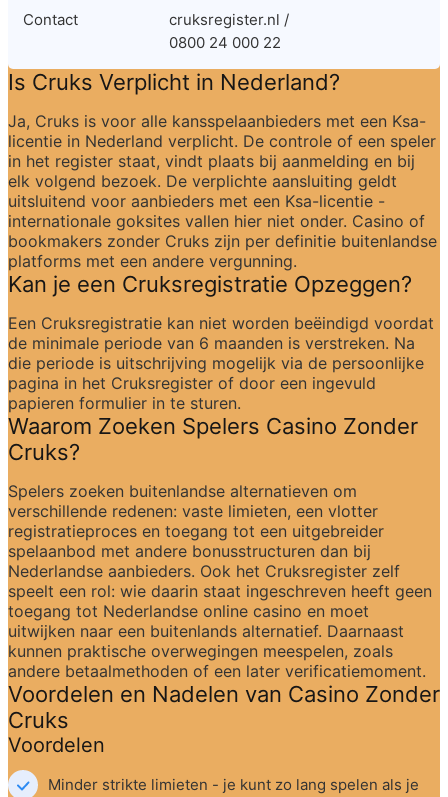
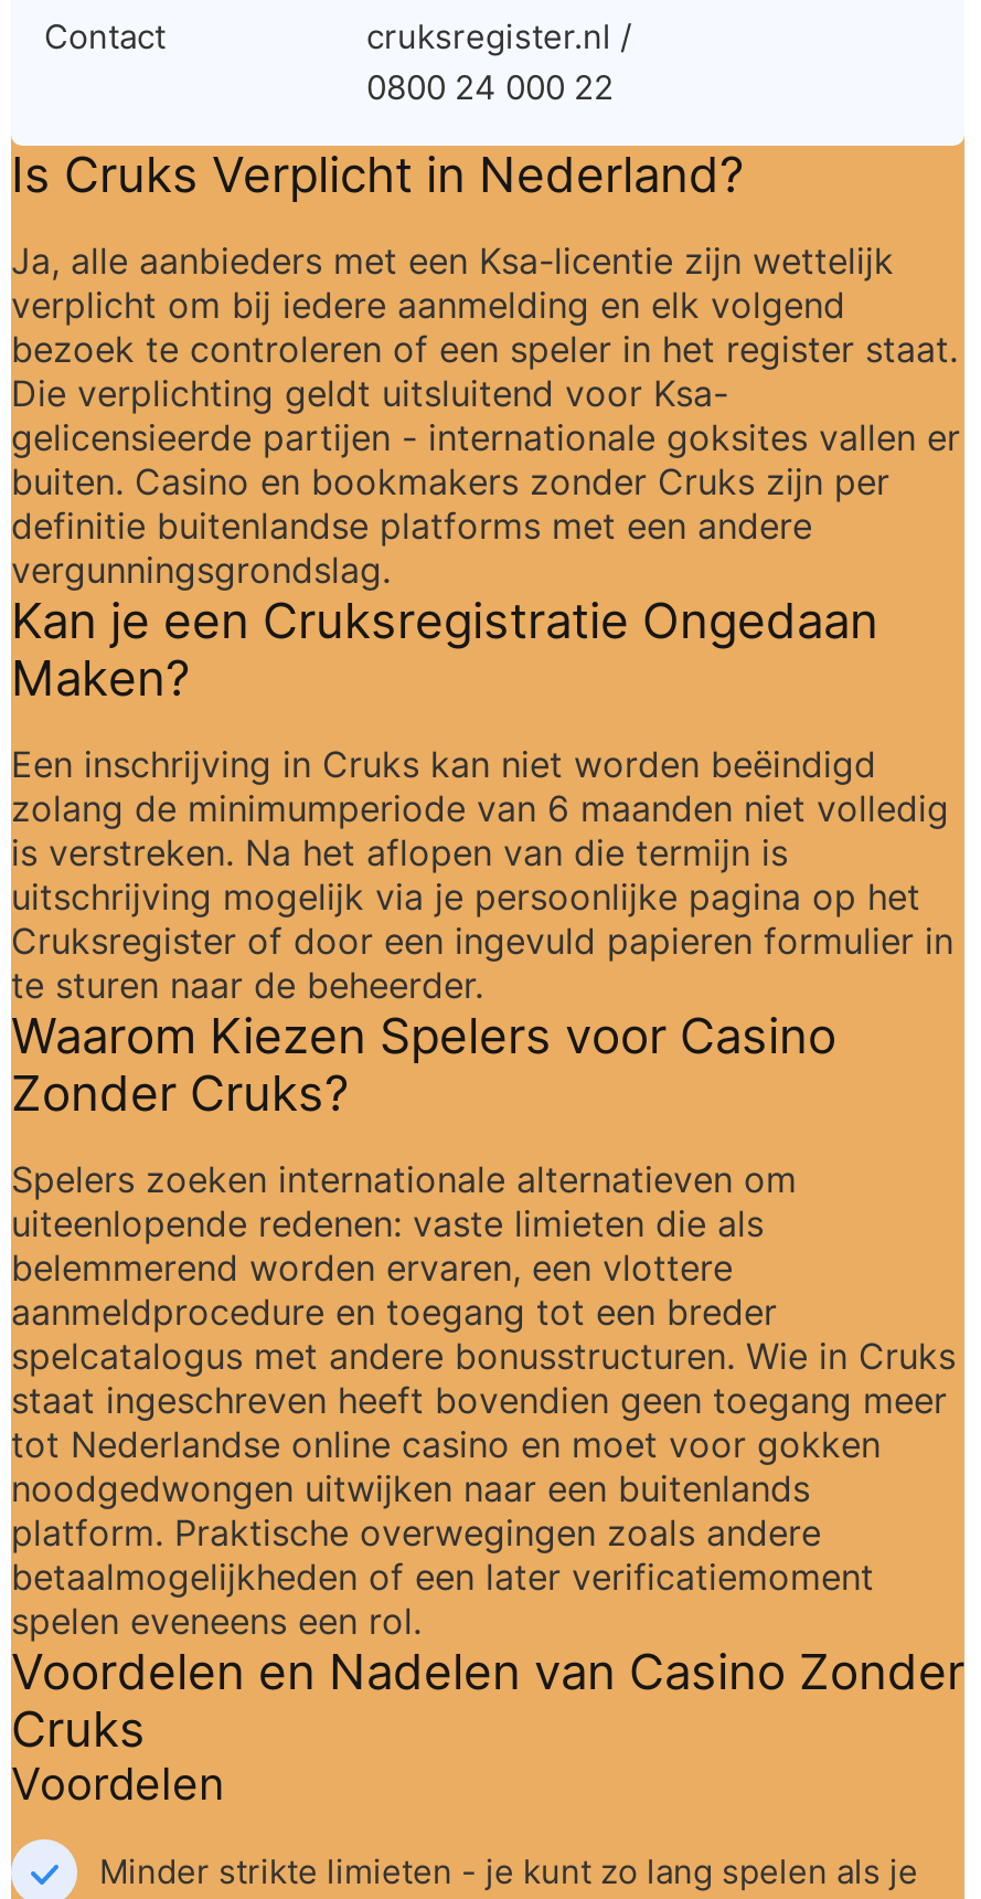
[8,111,437,297] Ja, Cruks is voor alle kansspelaanbieders met een Ksa- | licentie in Nederland verplicht. De controle of een speler | in het register staat, vindt plaats bij aanmelding en bij | elk volgend bezoek. De verplichte aansluiting geldt | uitsluitend voor aanbieders met een Ksa-licentie - | internationale goksites vallen hier niet onder. Casino of | bookmakers zonder Cruks zijn per definitie buitenlandse | platforms met een andere vergunning. | Kan je een Cruksregistratie Opzeggen? -> [11,238,960,707] Ja, alle aanbieders met een Ksa-licentie zijn wettelijk | verplicht om bij iedere aanmelding en elk volgend | bezoek te controleren of een speler in het register staat. | Die verplichting geldt uitsluitend voor Ksa- | gelicensieerde partijen - internationale goksites vallen er | buiten. Casino en bookmakers zonder Cruks zijn per | definitie buitenlandse platforms met een andere | vergunningsgrondslag. | Kan je een Cruksregistratie Ongedaan | Maken?
[8,313,434,465] Een Cruksregistratie kan niet worden beëindigd voordat | de minimale periode van 6 maanden is verstreken. Na | die periode is uitschrijving mogelijk via de persoonlijke | pagina in het Cruksregister of door een ingevuld | papieren formulier in te sturen. | Waarom Zoeken Spelers Casino Zonder | Cruks? -> [11,742,953,1122] Een inschrijving in Cruks kan niet worden beëindigd | zolang de minimumperiode van 6 maanden niet volledig | is verstreken. Na het aflopen van die termijn is | uitschrijving mogelijk via je persoonlijke pagina op het | Cruksregister of door een ingevuld papieren formulier in | te sturen naar de beheerder. | Waarom Kiezen Spelers voor Casino | Zonder Cruks?
[8,481,432,681] Spelers zoeken buitenlandse alternatieven om | verschillende redenen: vaste limieten, een vlotter | registratieproces en toegang tot een uitgebreider | spelaanbod met andere bonusstructuren dan bij | Nederlandse aanbieders. Ook het Cruksregister zelf | speelt een rol: wie daarin staat ingeschreven heeft geen | toegang tot Nederlandse online casino en moet | uitwijken naar een buitenlands alternatief. Daarnaast | kunnen praktische overwegingen meespelen, zoals | andere betaalmethoden of een later verificatiemoment. -> [11,1157,956,1643] Spelers zoeken internationale alternatieven om | uiteenlopende redenen: vaste limieten die als | belemmerend worden ervaren, een vlottere | aanmeldprocedure en toegang tot een breder | spelcatalogus met andere bonusstructuren. Wie in Cruks | staat ingeschreven heeft bovendien geen toegang meer | tot Nederlandse online casino en moet voor gokken | noodgedwongen uitwijken naar een buitenlands | platform. Praktische overwegingen zoals andere | betaalmogelijkheden of een later verificatiemoment | spelen eveneens een rol.

